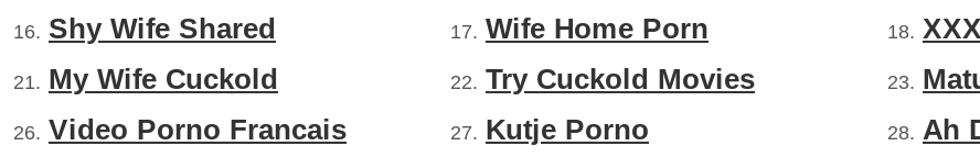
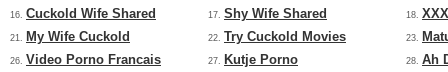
[13,12,709,45] 16. Shy Wife Shared | 17. Wife Home Porn -> [10,6,327,21] 16. Cuckold Wife Shared | 17. Shy Wife Shared

